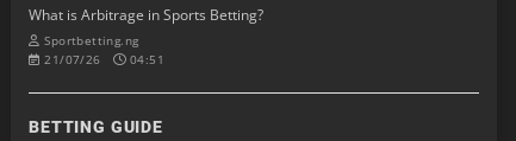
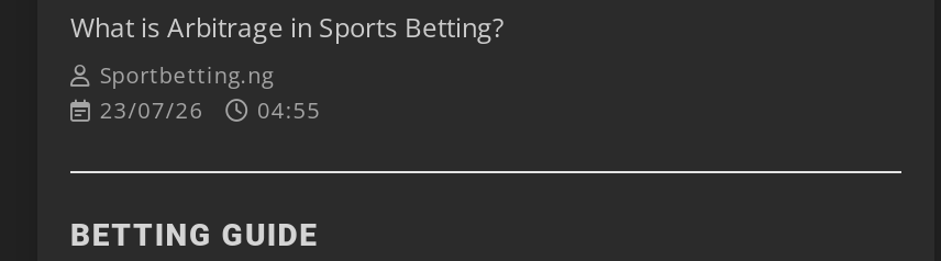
[45,51,101,68] 21/07/26 -> [100,94,204,125] 23/07/26
[130,51,164,68] 04:51 -> [257,94,321,125] 04:55

